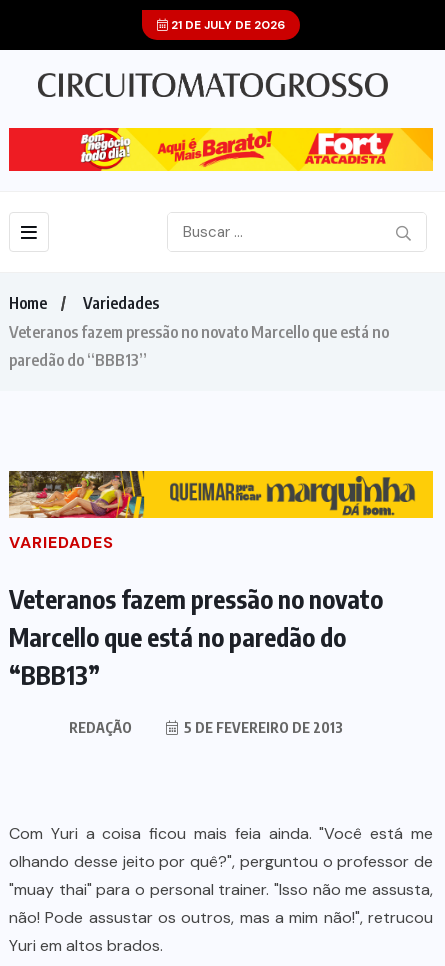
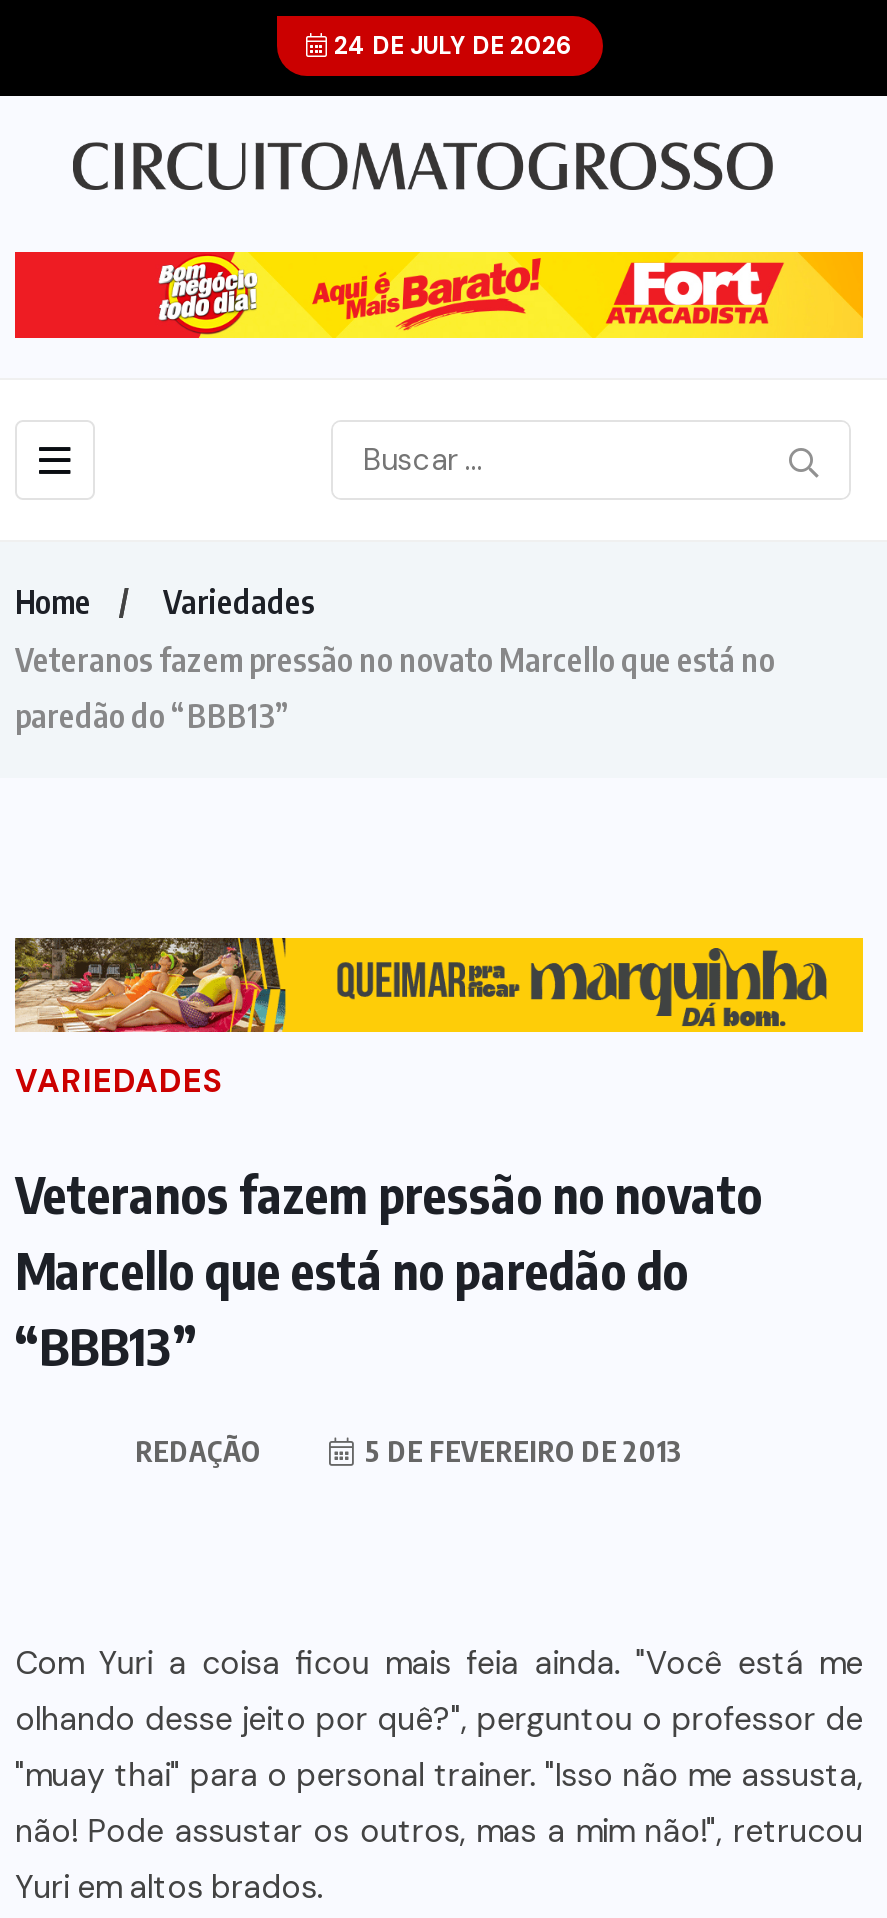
[168,17,285,33] 21 DE JULY DE 2026 -> [328,30,572,62] 24 DE JULY DE 2026

